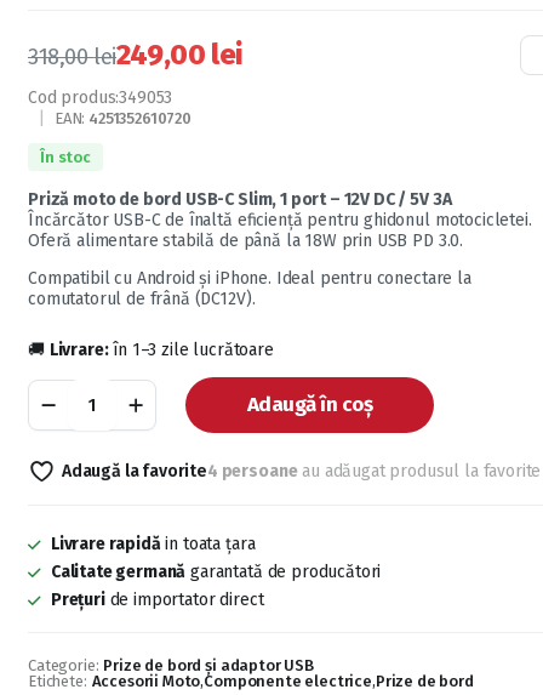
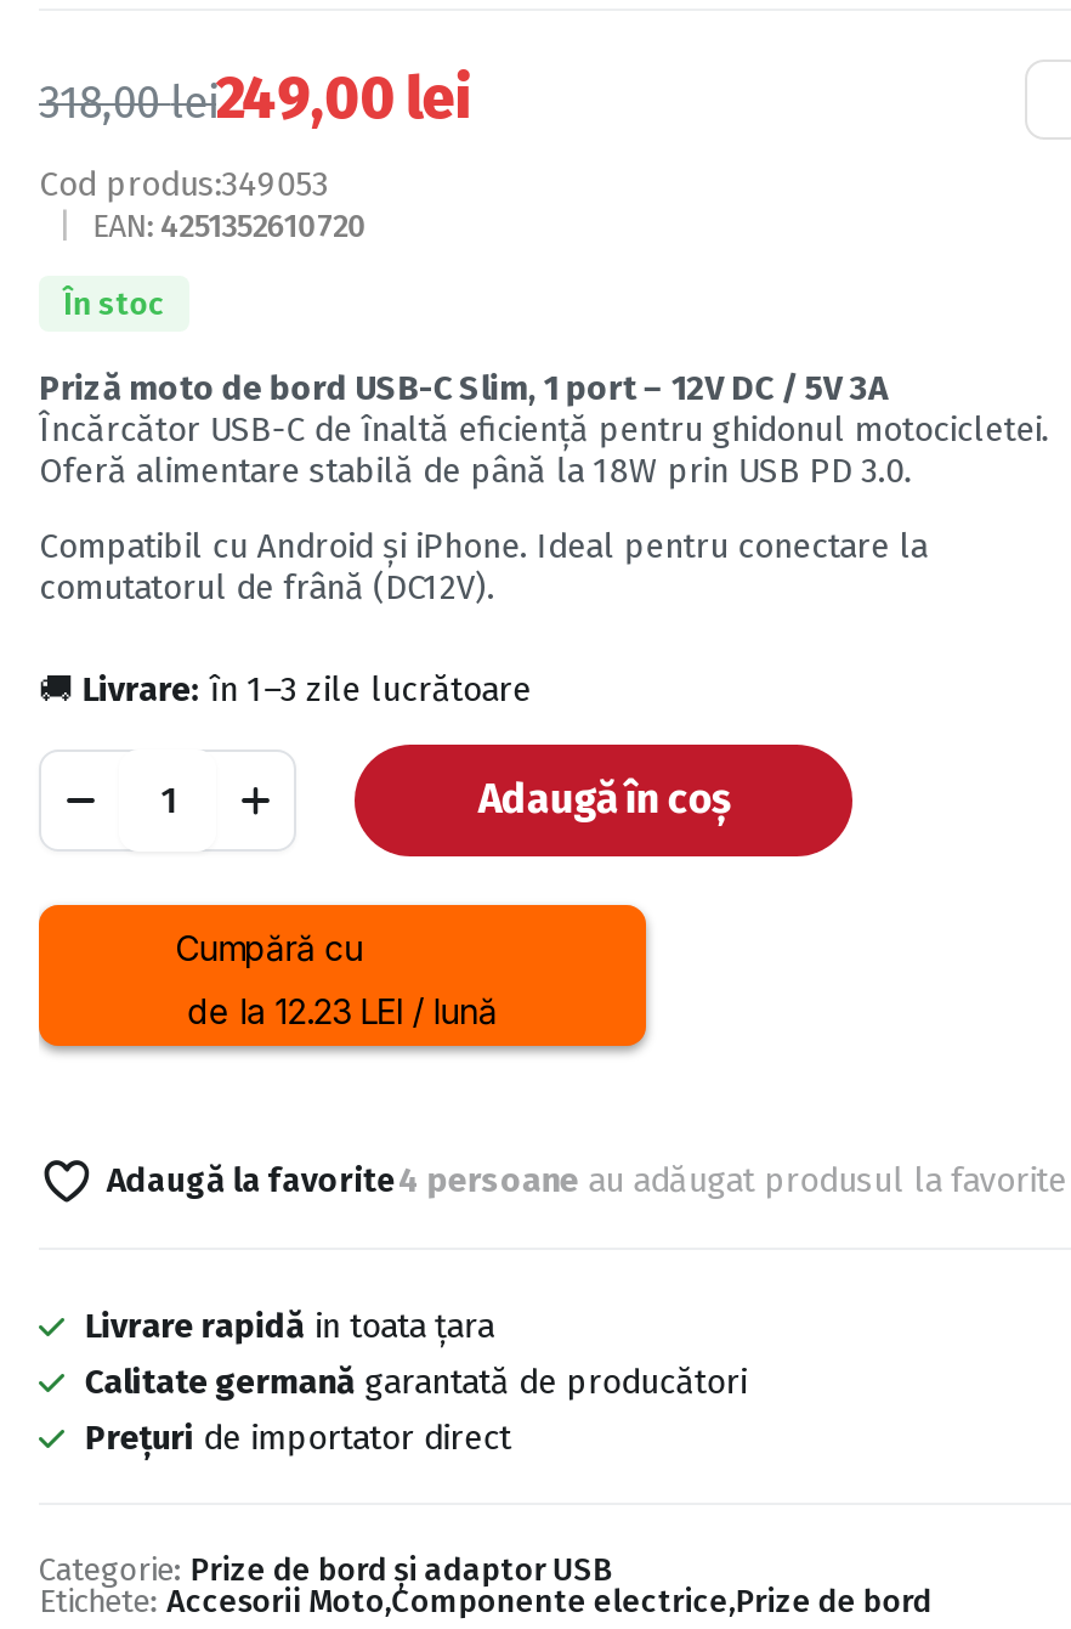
none -> [36,903,651,1053] [image] | Cumpără cu | de la 12.23 LEI / lună

